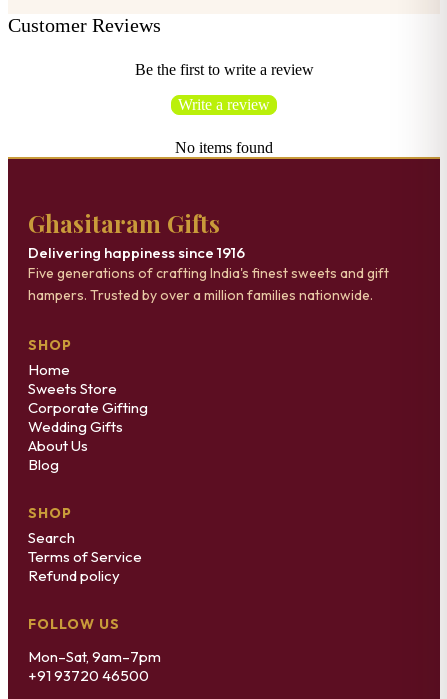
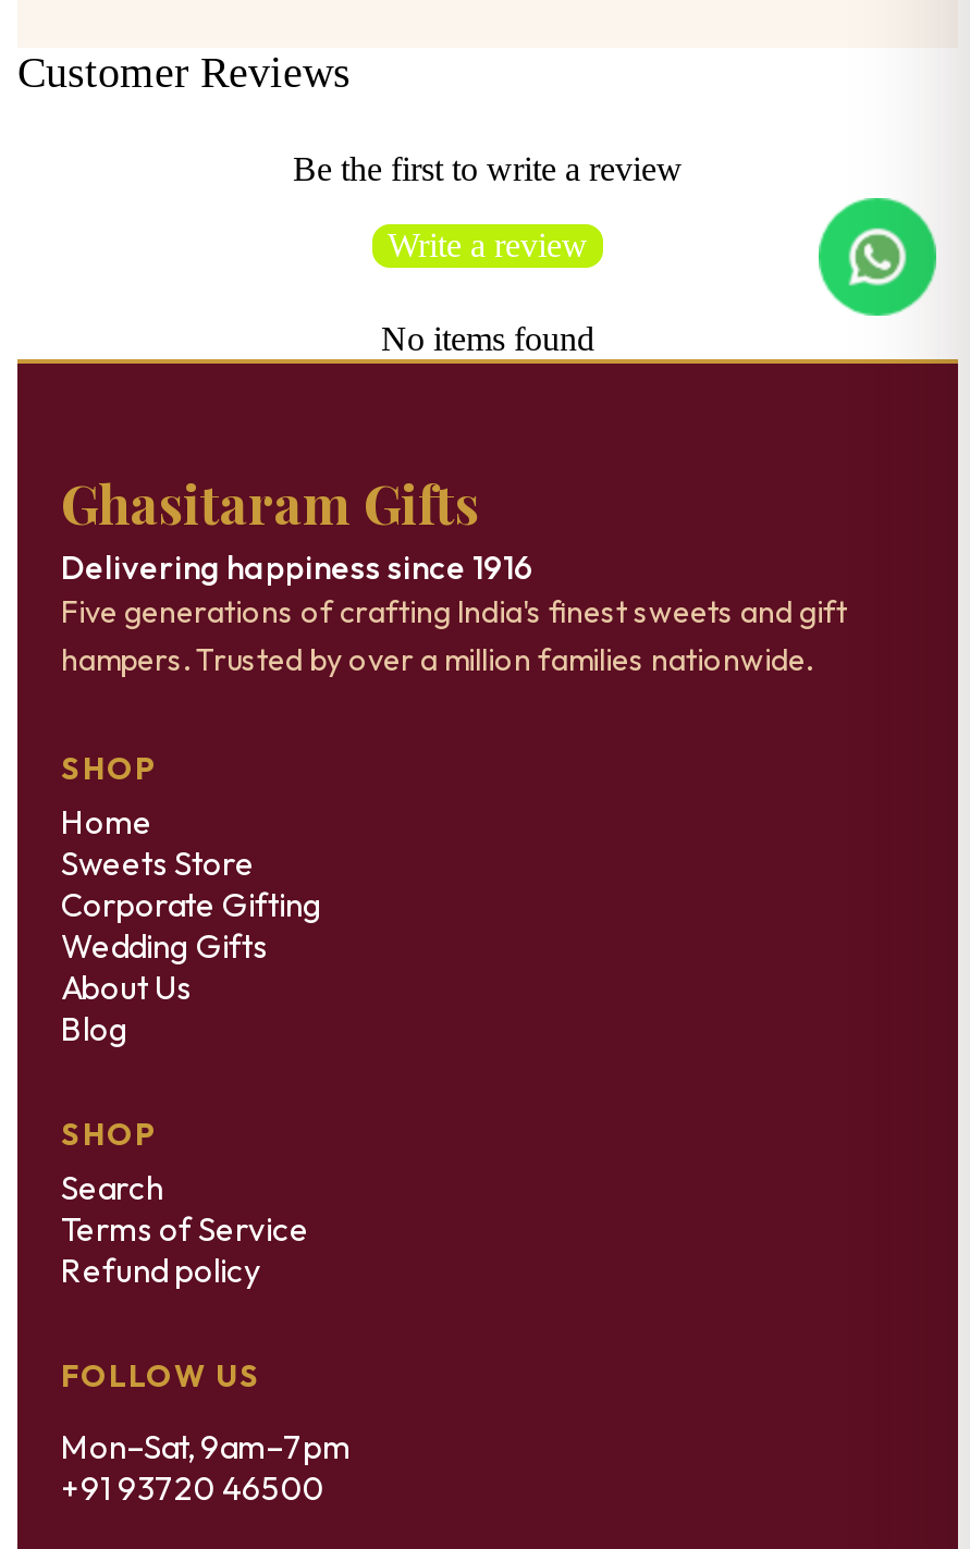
none -> [816,196,938,318] [image]

